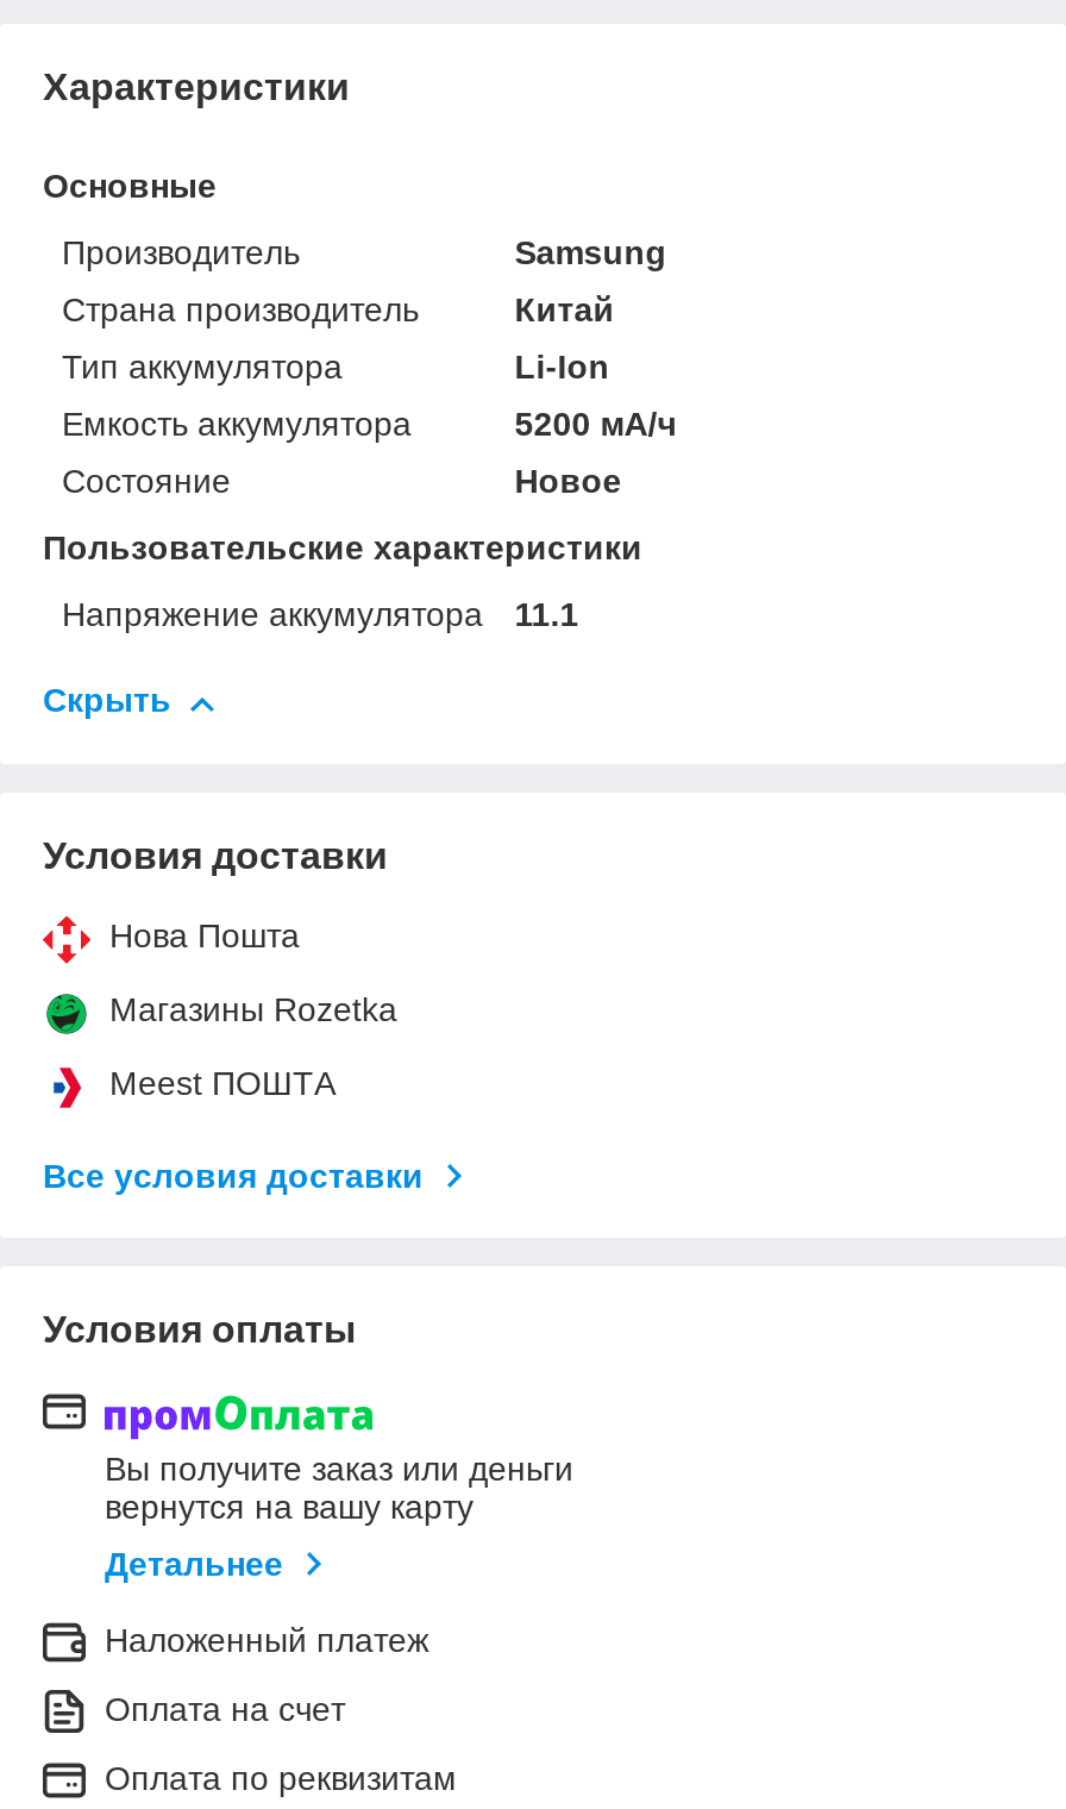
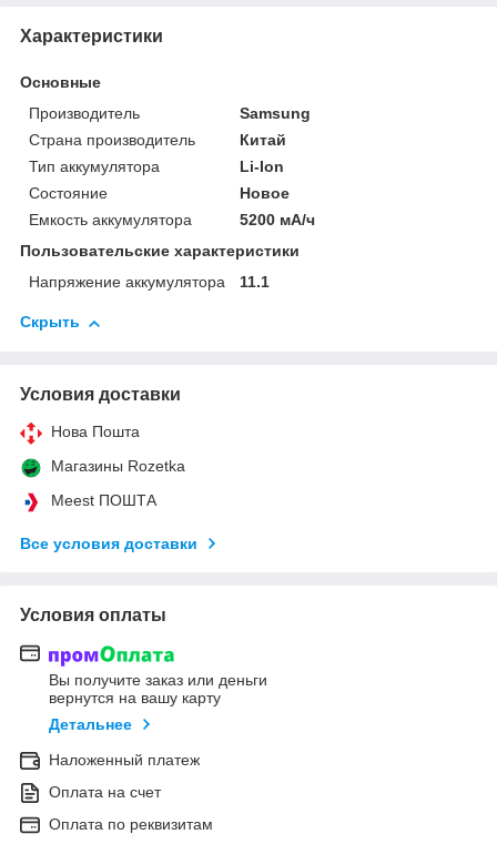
moved [62,405,676,443] -> [29,211,315,229]: Емкость аккумулятора | 5200 мА/ч
moved [62,462,622,501] -> [29,184,290,202]: Состояние | Новое

